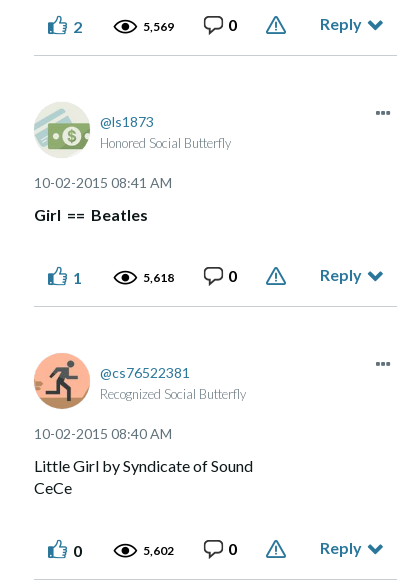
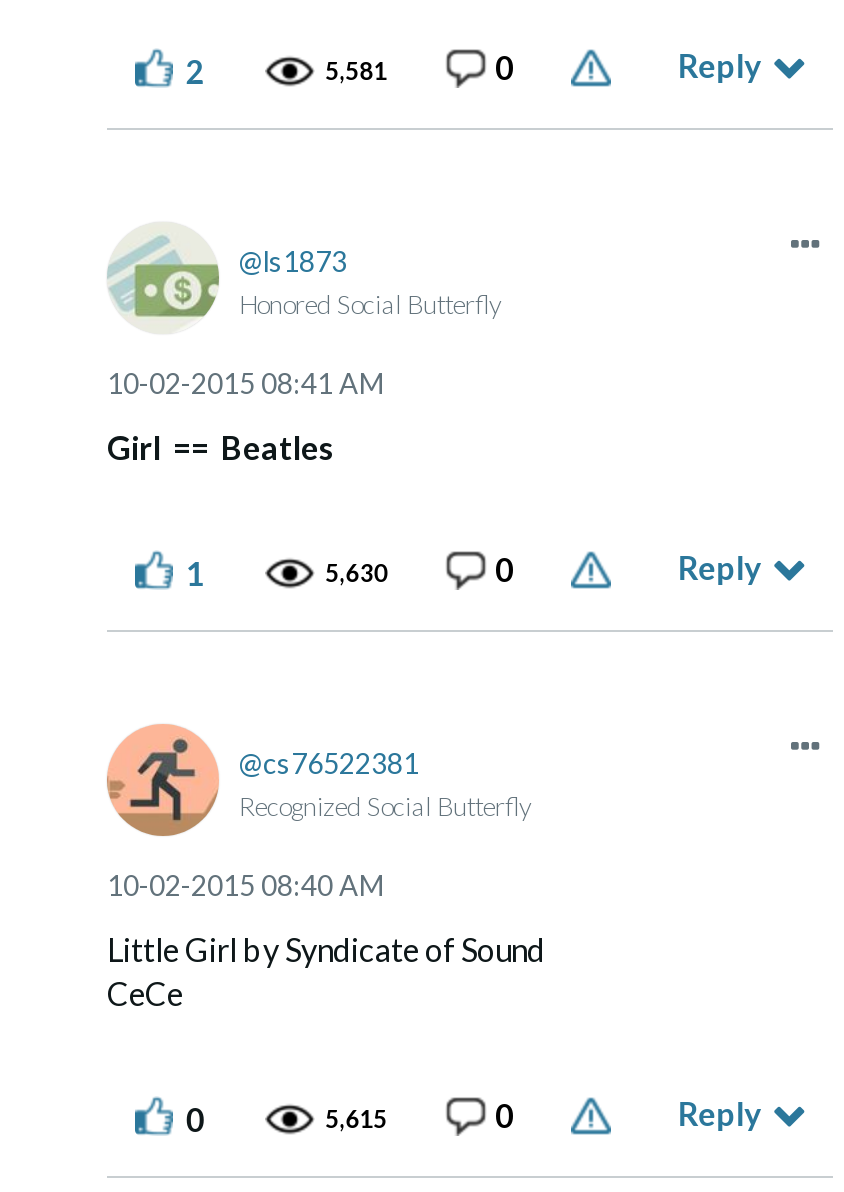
[143,19,174,34] 5,569 -> [325,55,387,85] 5,581
[143,270,174,285] 5,618 -> [325,557,387,587] 5,630
[143,543,174,558] 5,602 -> [325,1103,387,1133] 5,615

